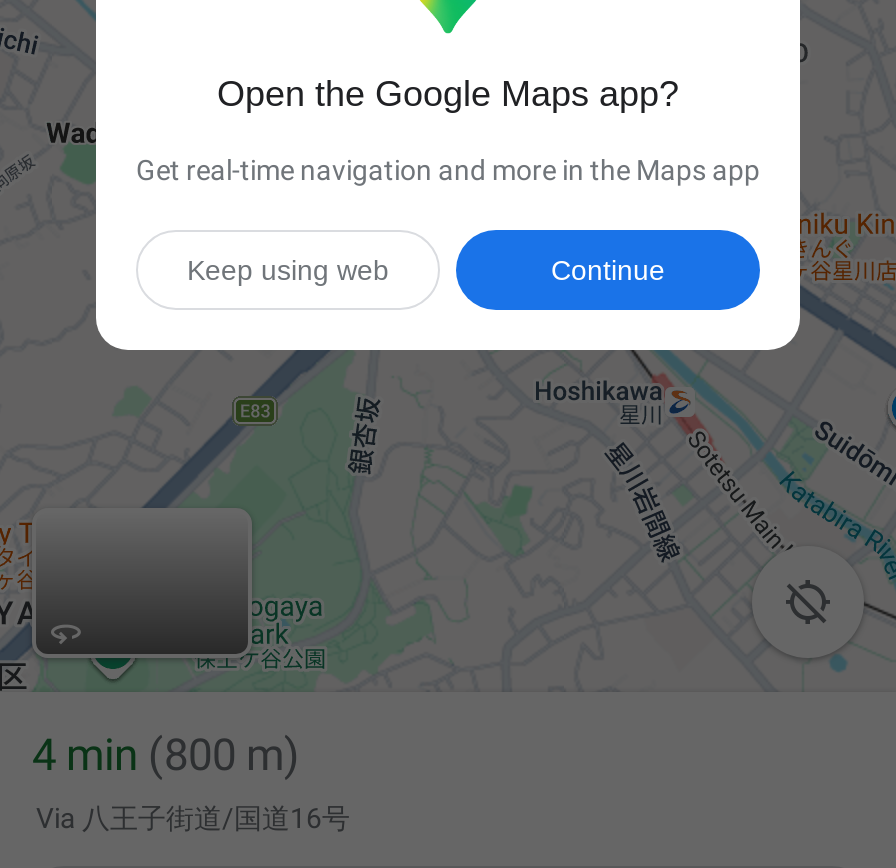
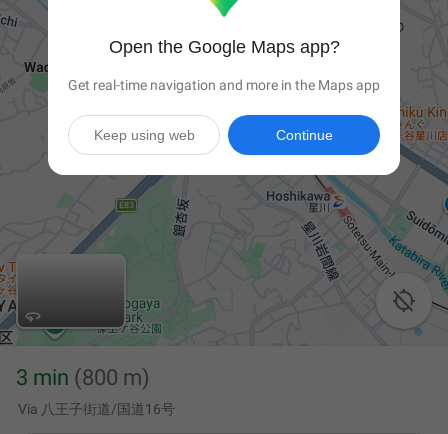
[32,730,300,780] 4 min (800 m) -> [16,365,150,390] 3 min (800 m)

